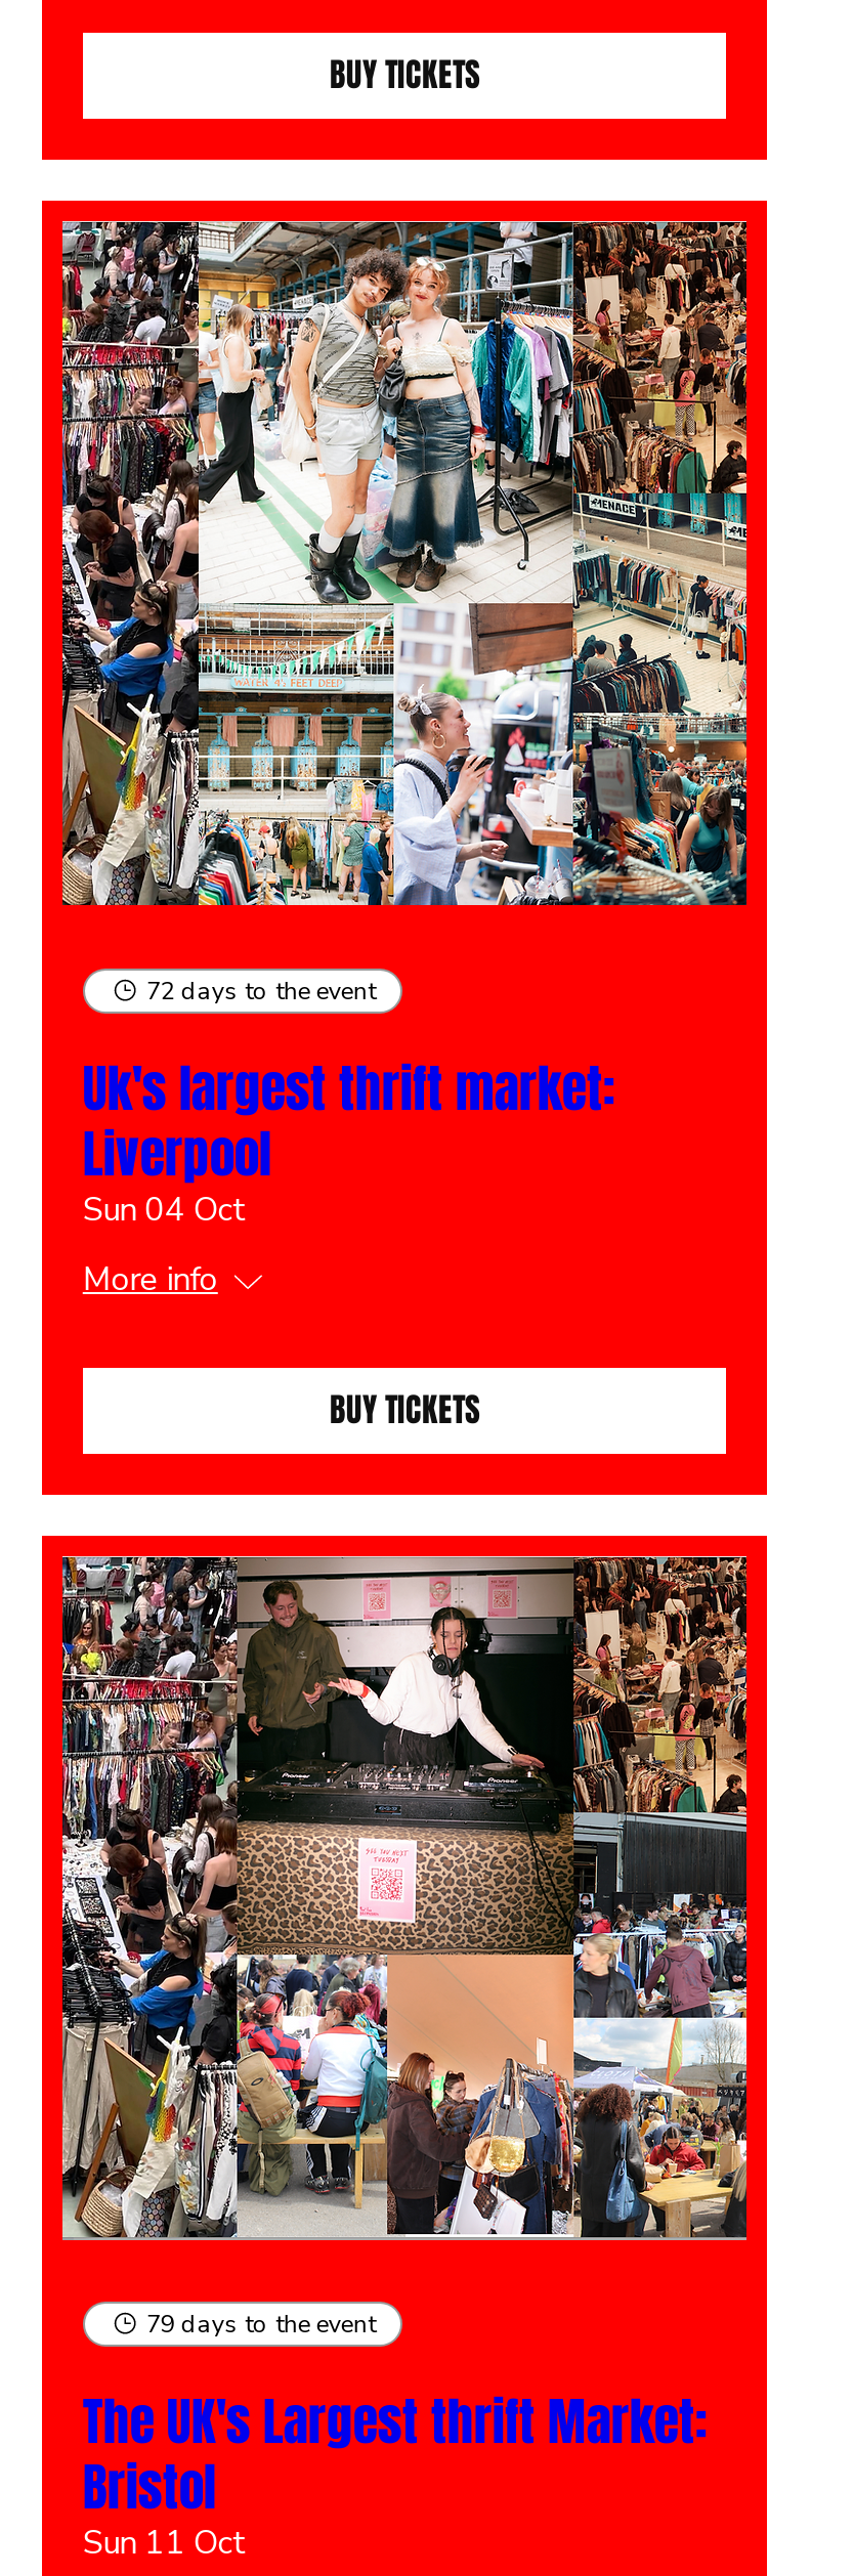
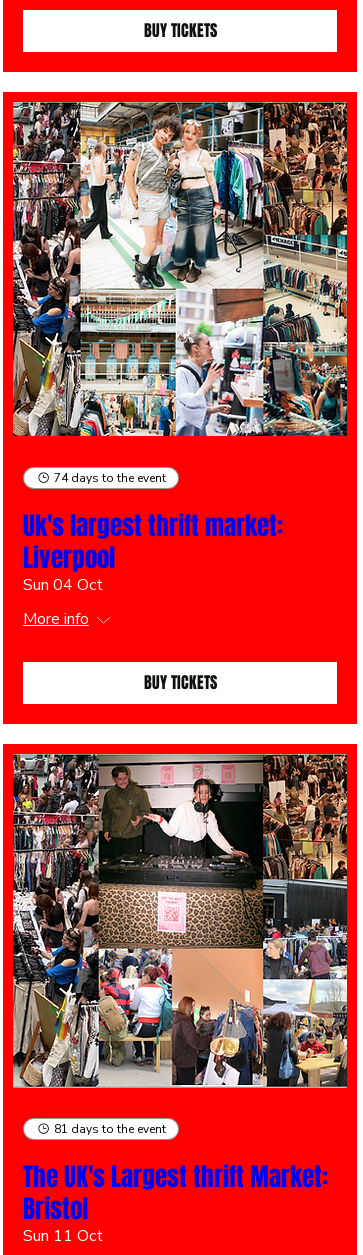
[146,974,376,1007] 72 days to the event -> [54,470,166,486] 74 days to the event
[146,2308,376,2340] 79 days to the event -> [54,1121,166,1137] 81 days to the event

